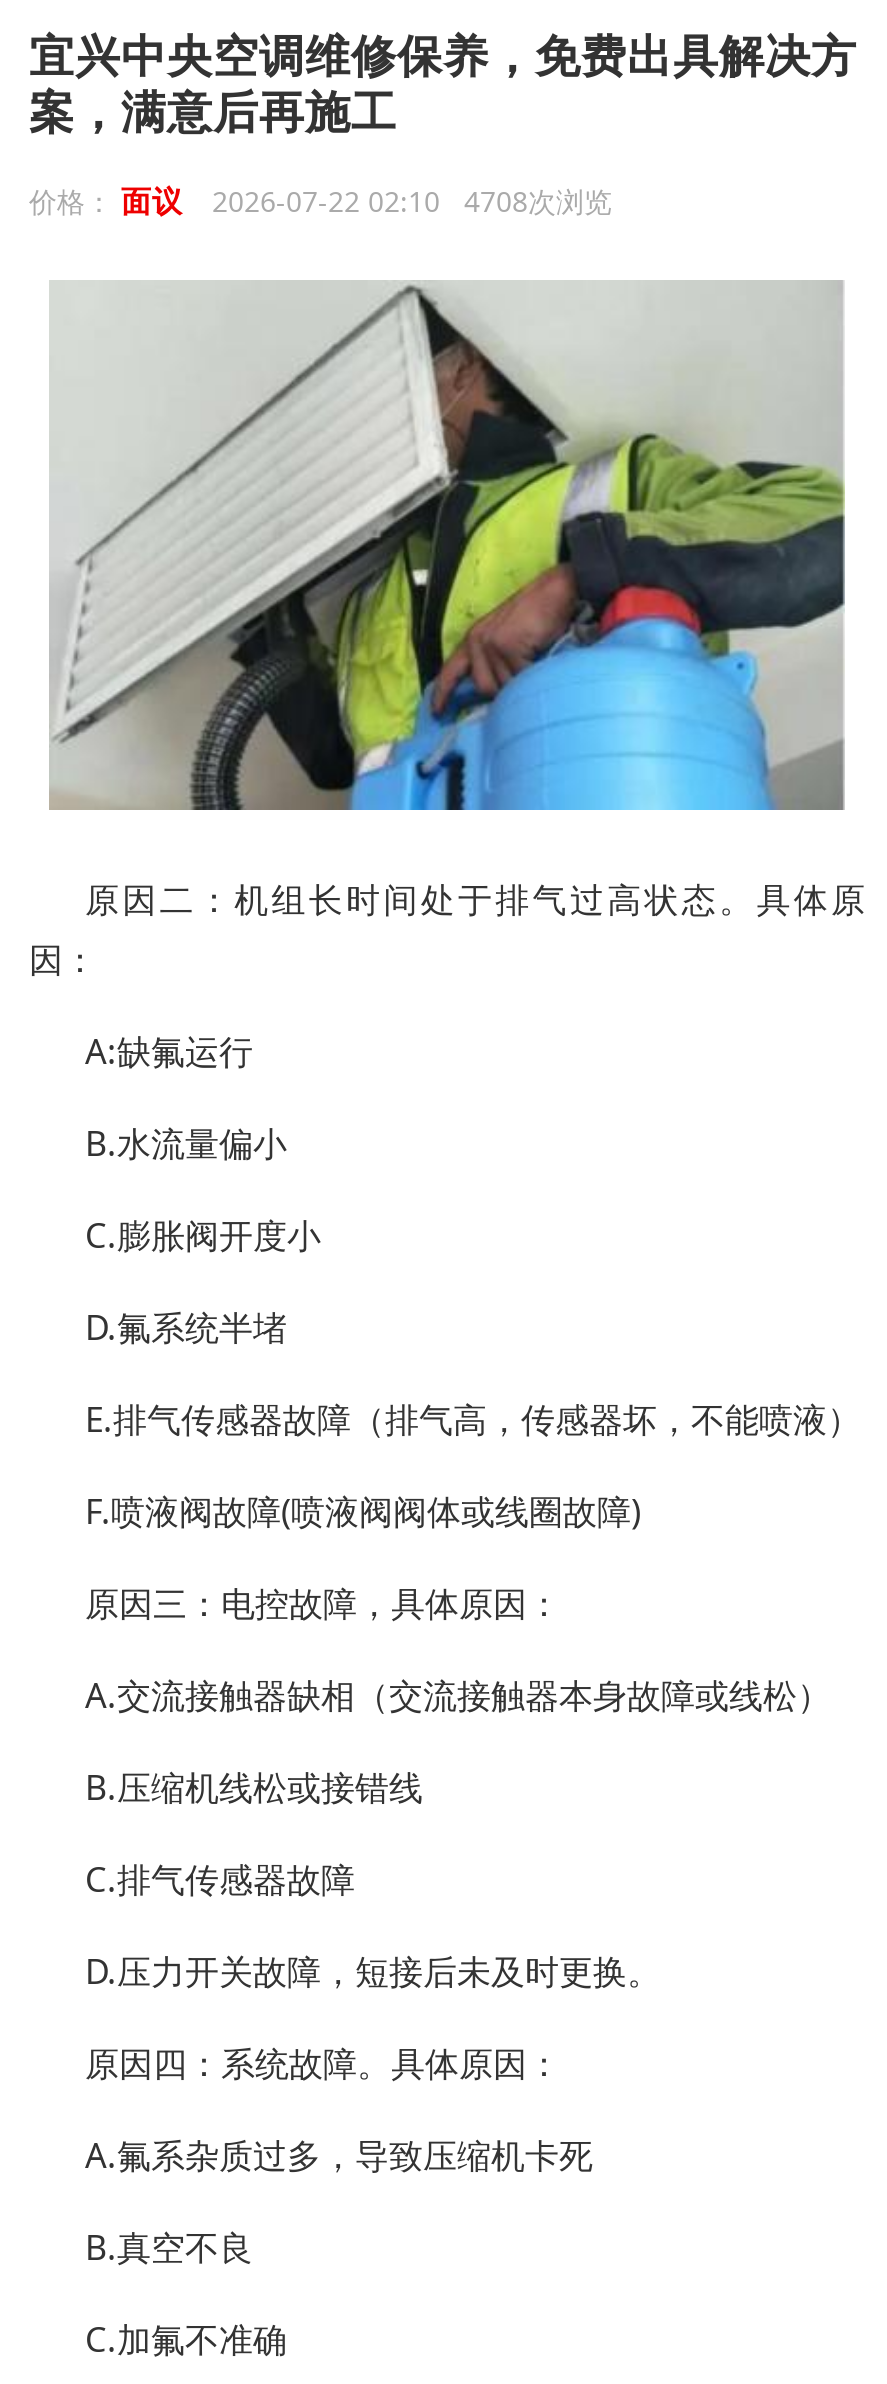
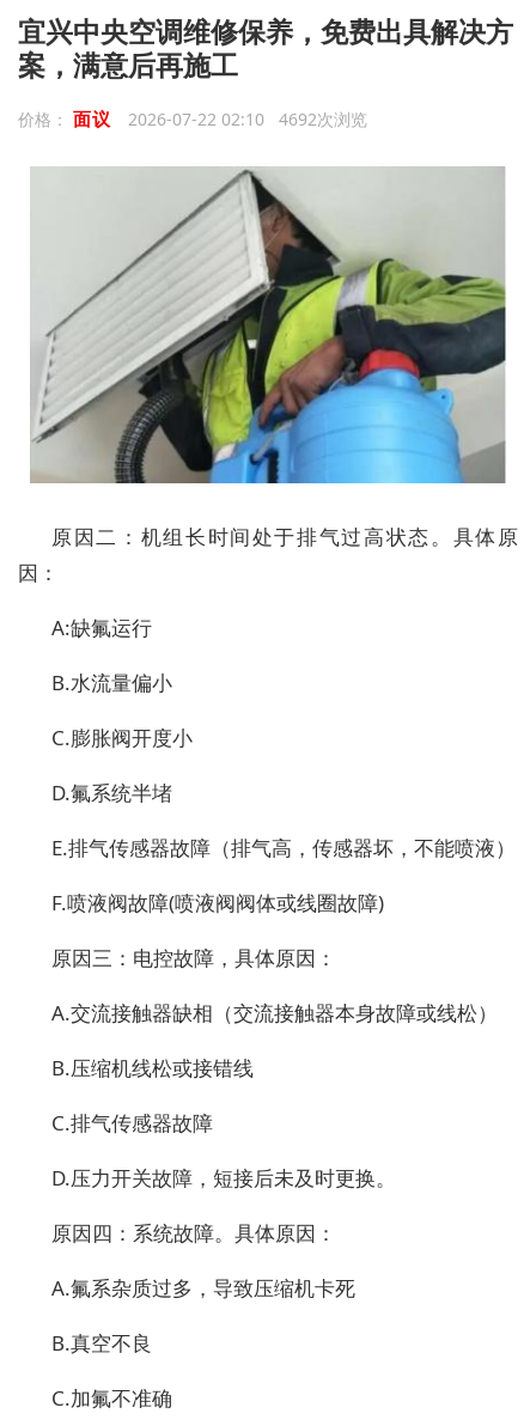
[29,180,612,220] 价格：面议 2026-07-22 02:10 4708次浏览 -> [18,106,367,130] 价格：面议 2026-07-22 02:10 4692次浏览

